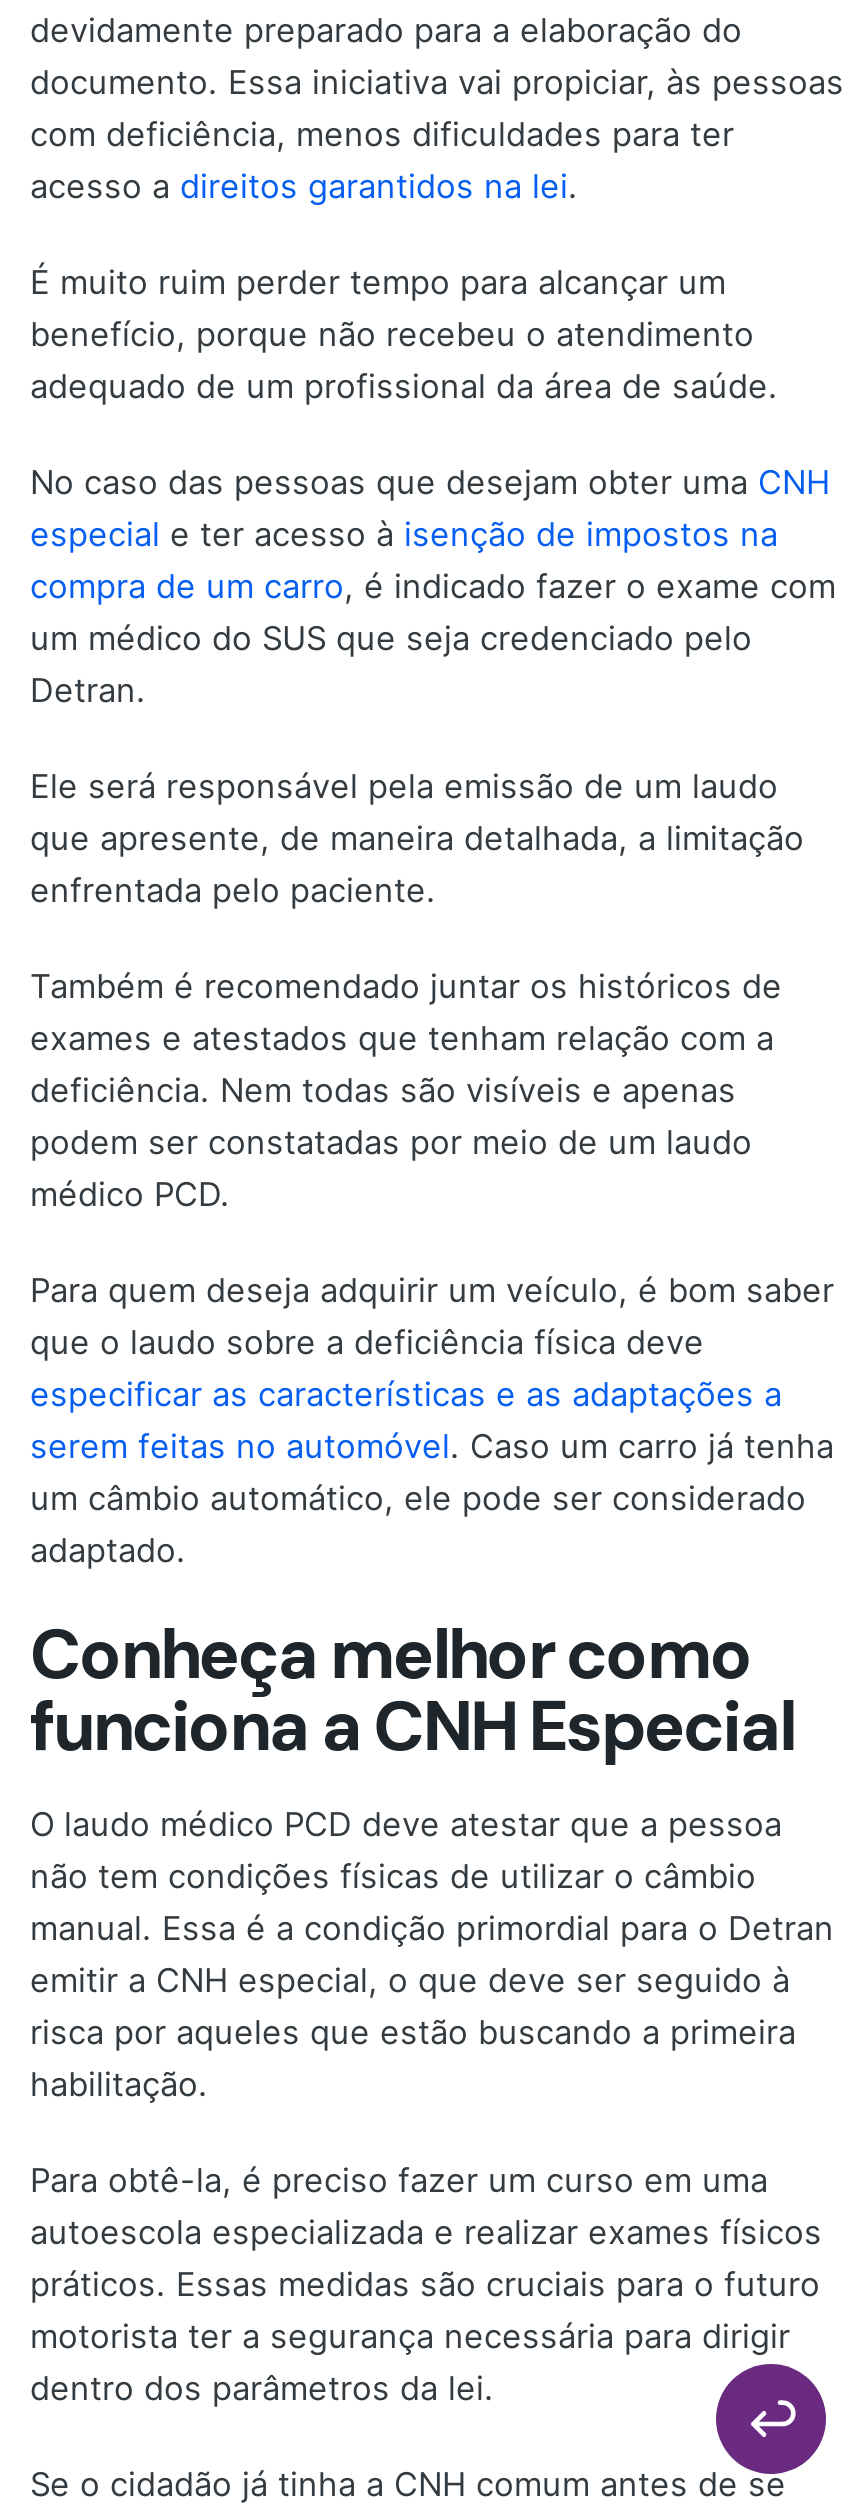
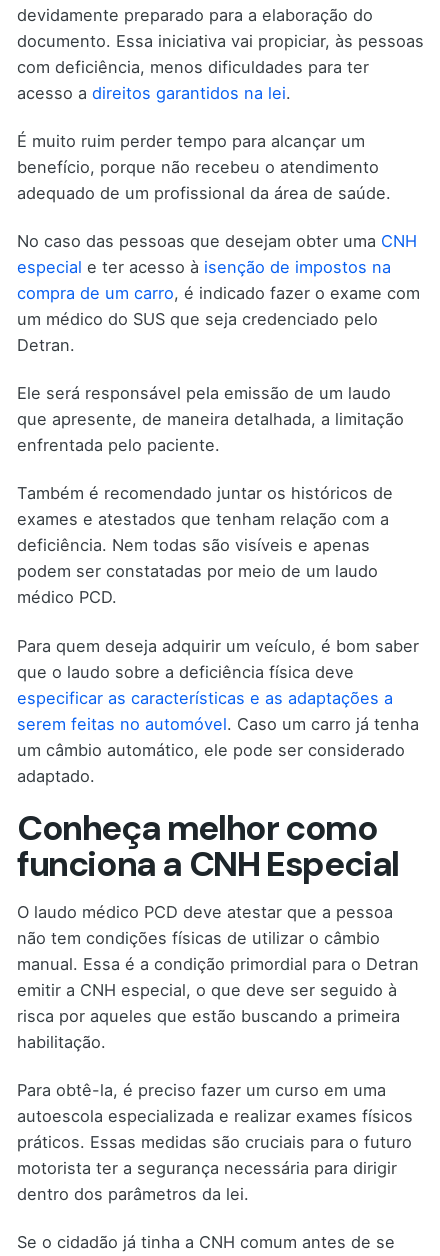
[714,2361,828,2471] [image] -> none

